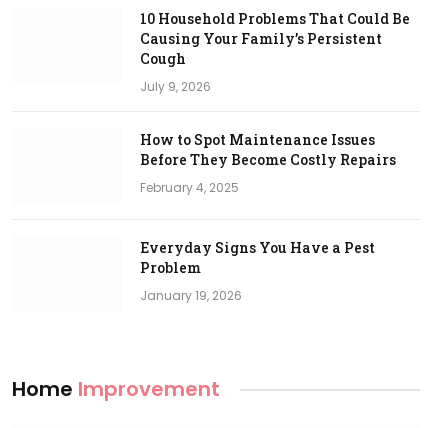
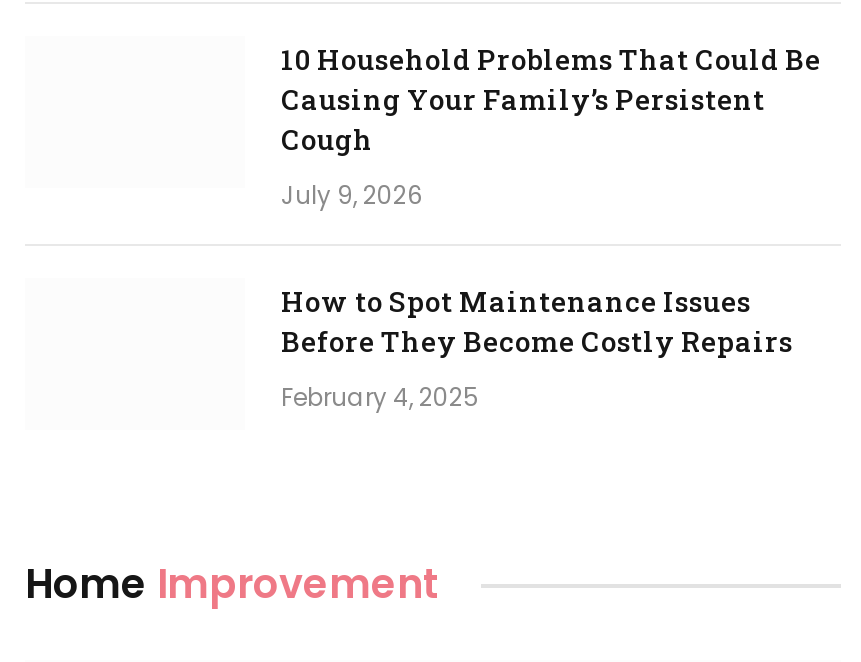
[140,238,375,304] Everyday Signs You Have a Pest | Problem | January 19, 2026 -> none

